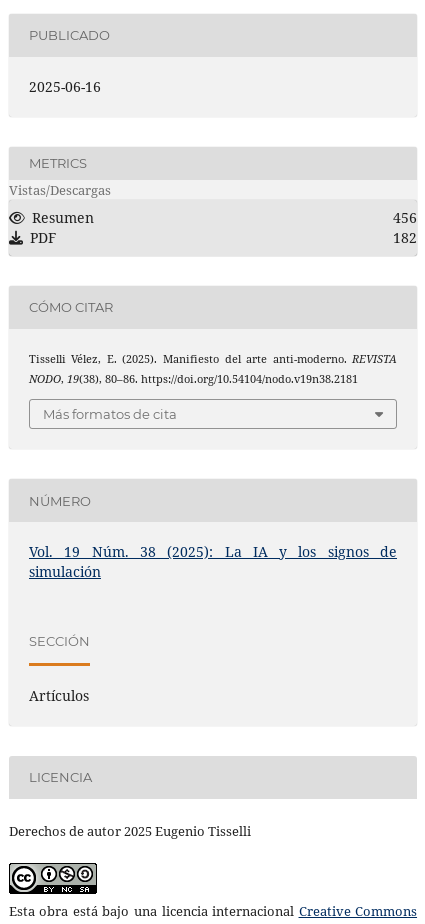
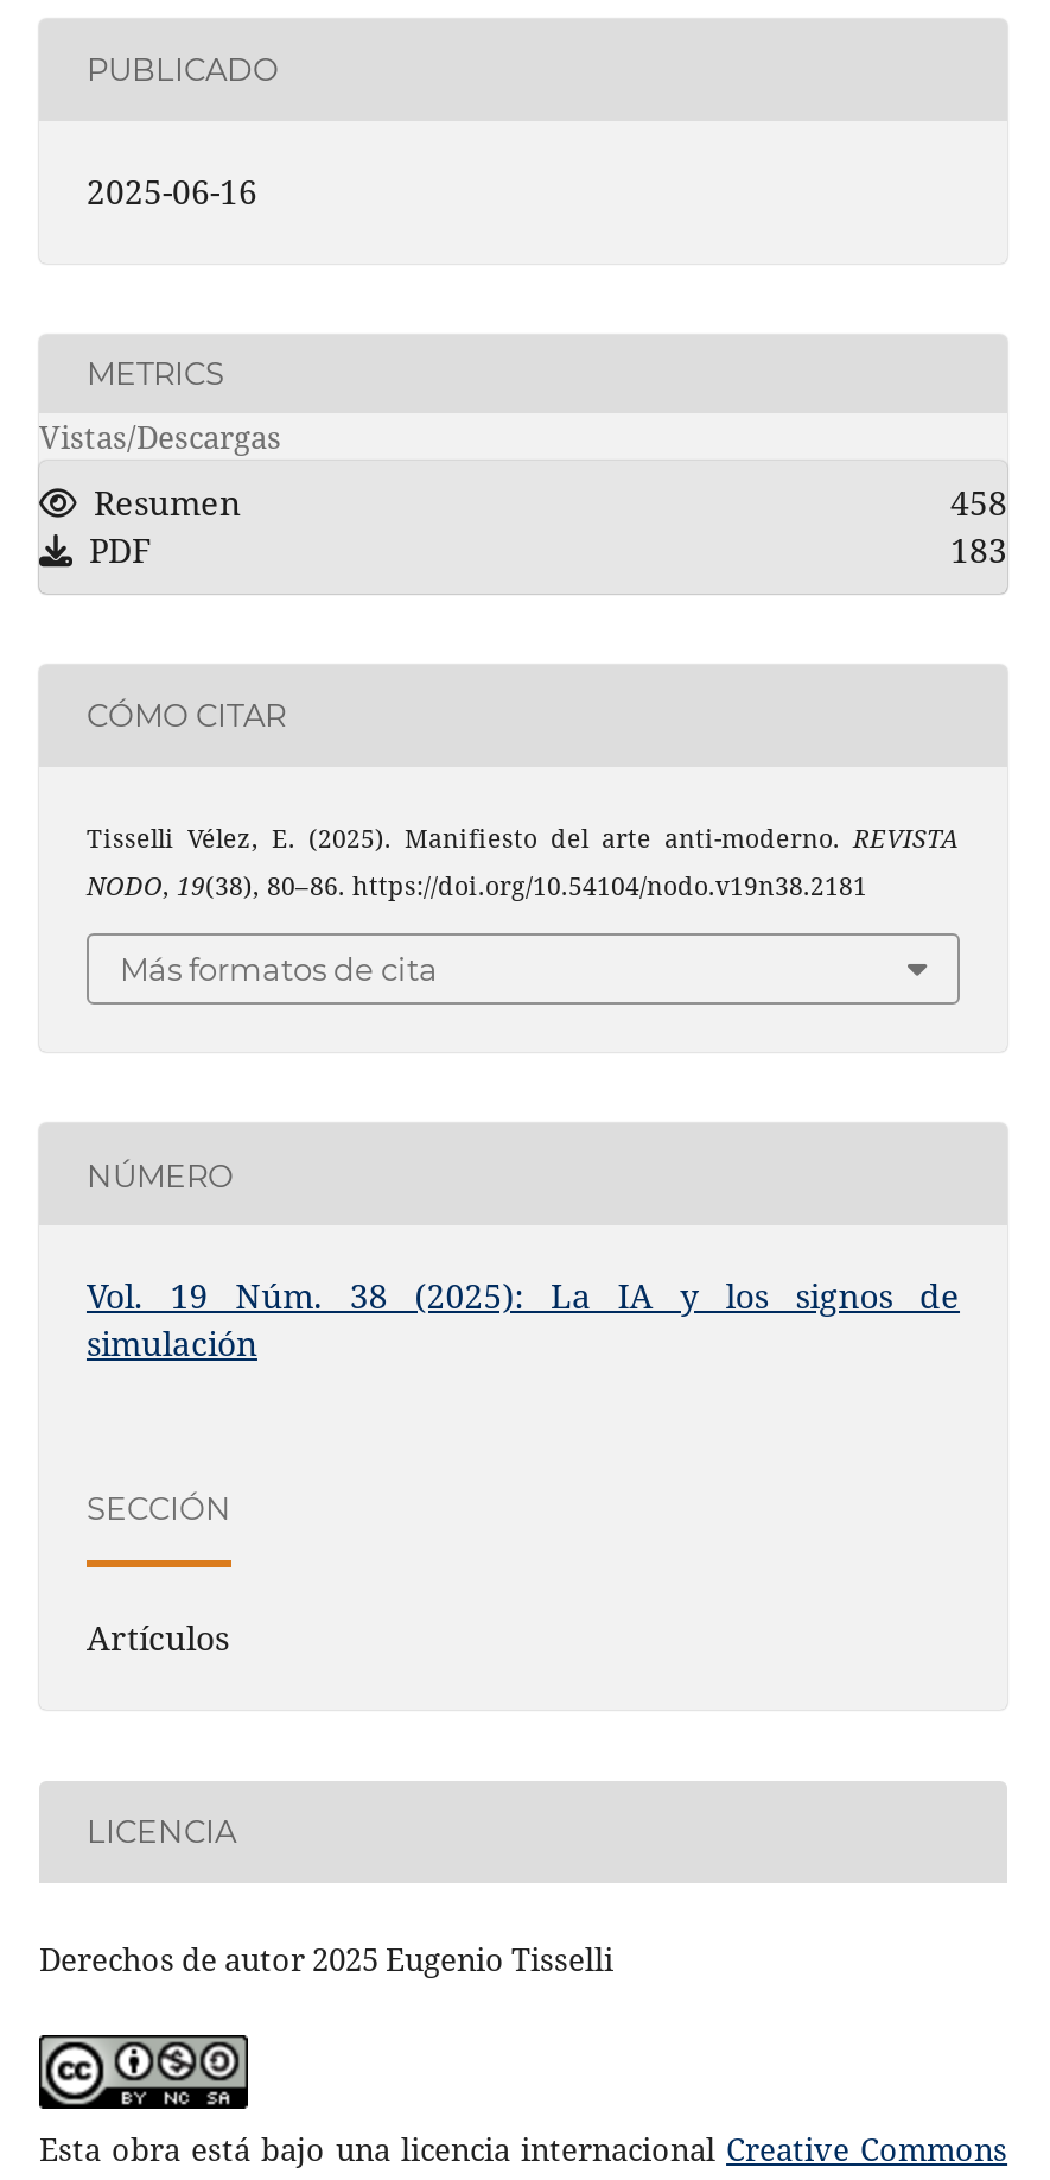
[393,208,417,227] 456 -> [950,479,1007,524] 458
[393,228,417,247] 182 -> [950,527,1007,572] 183

